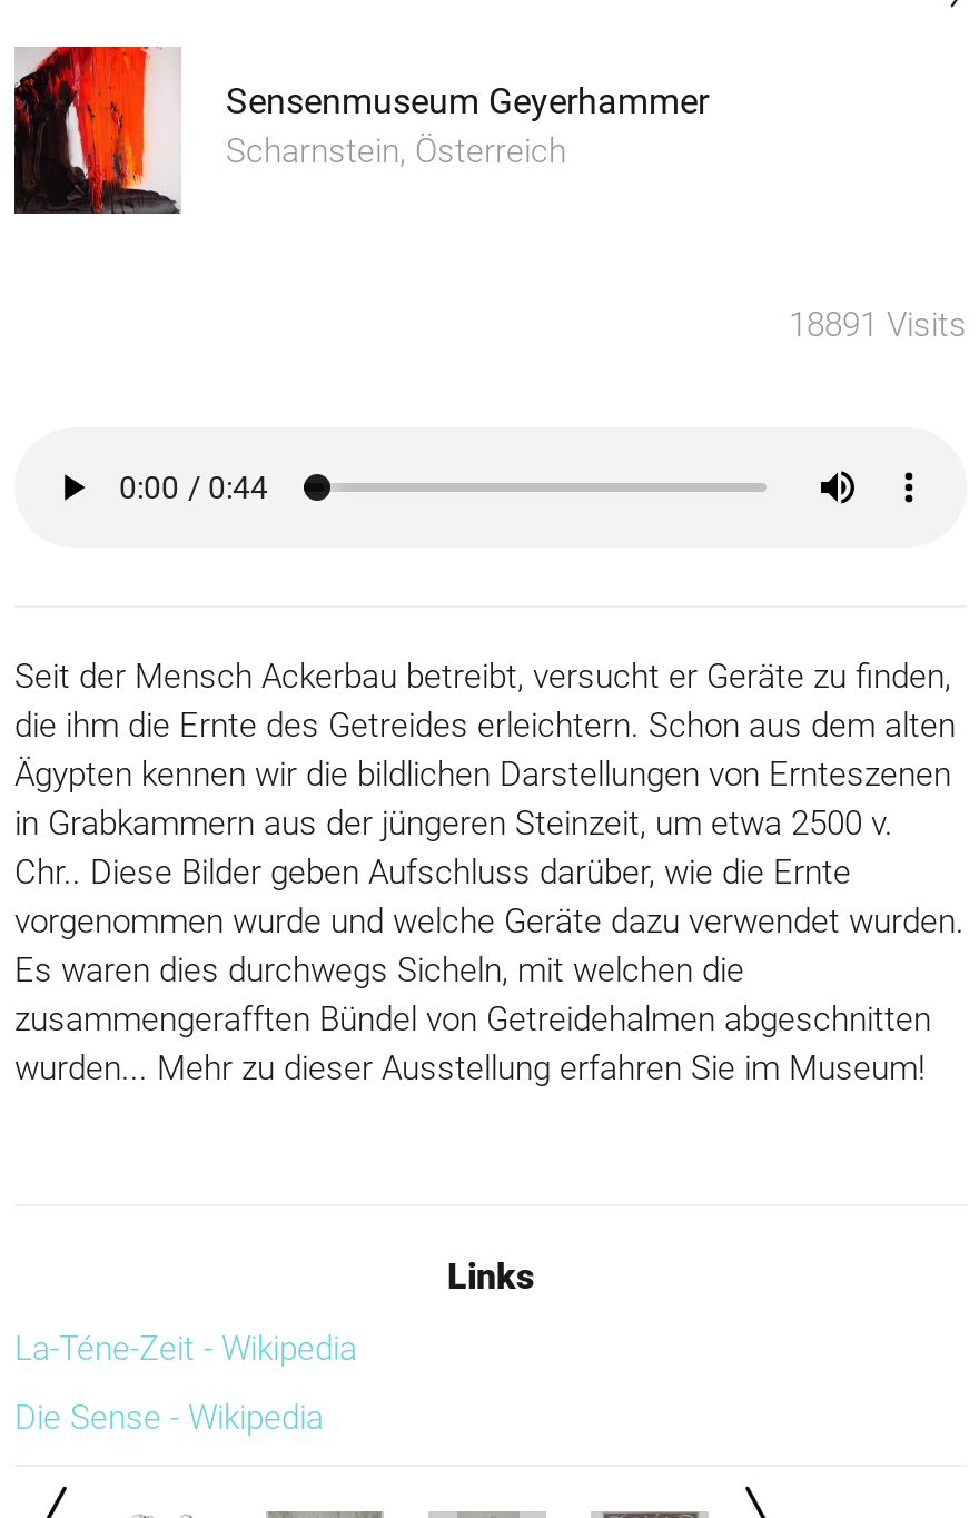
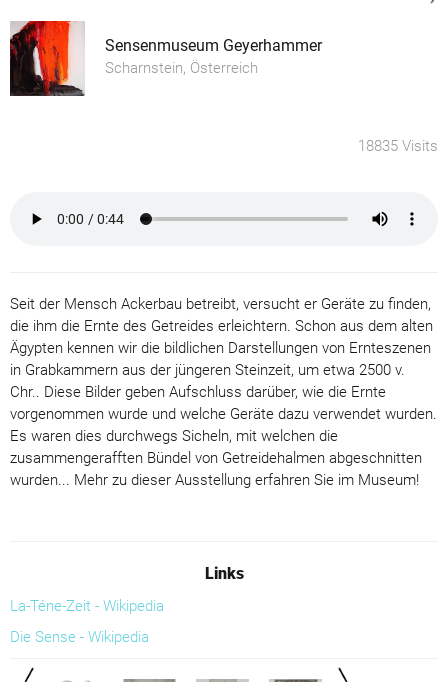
[789,304,967,345] 18891 Visits -> [358,137,438,155] 18835 Visits

